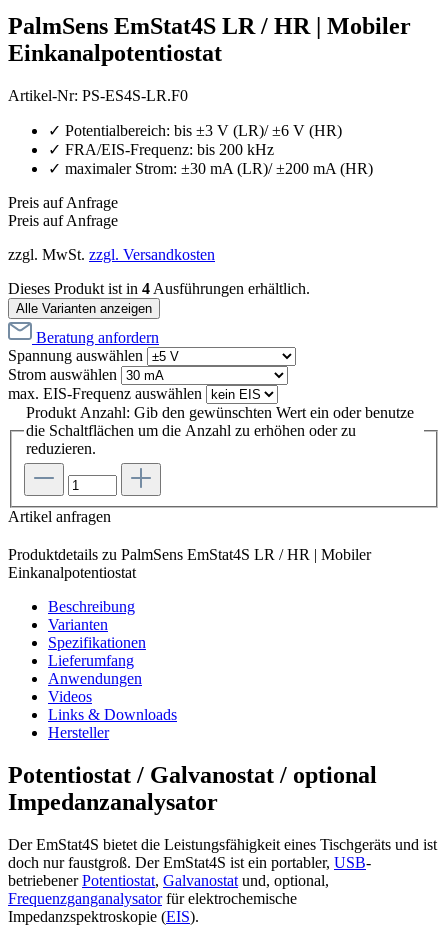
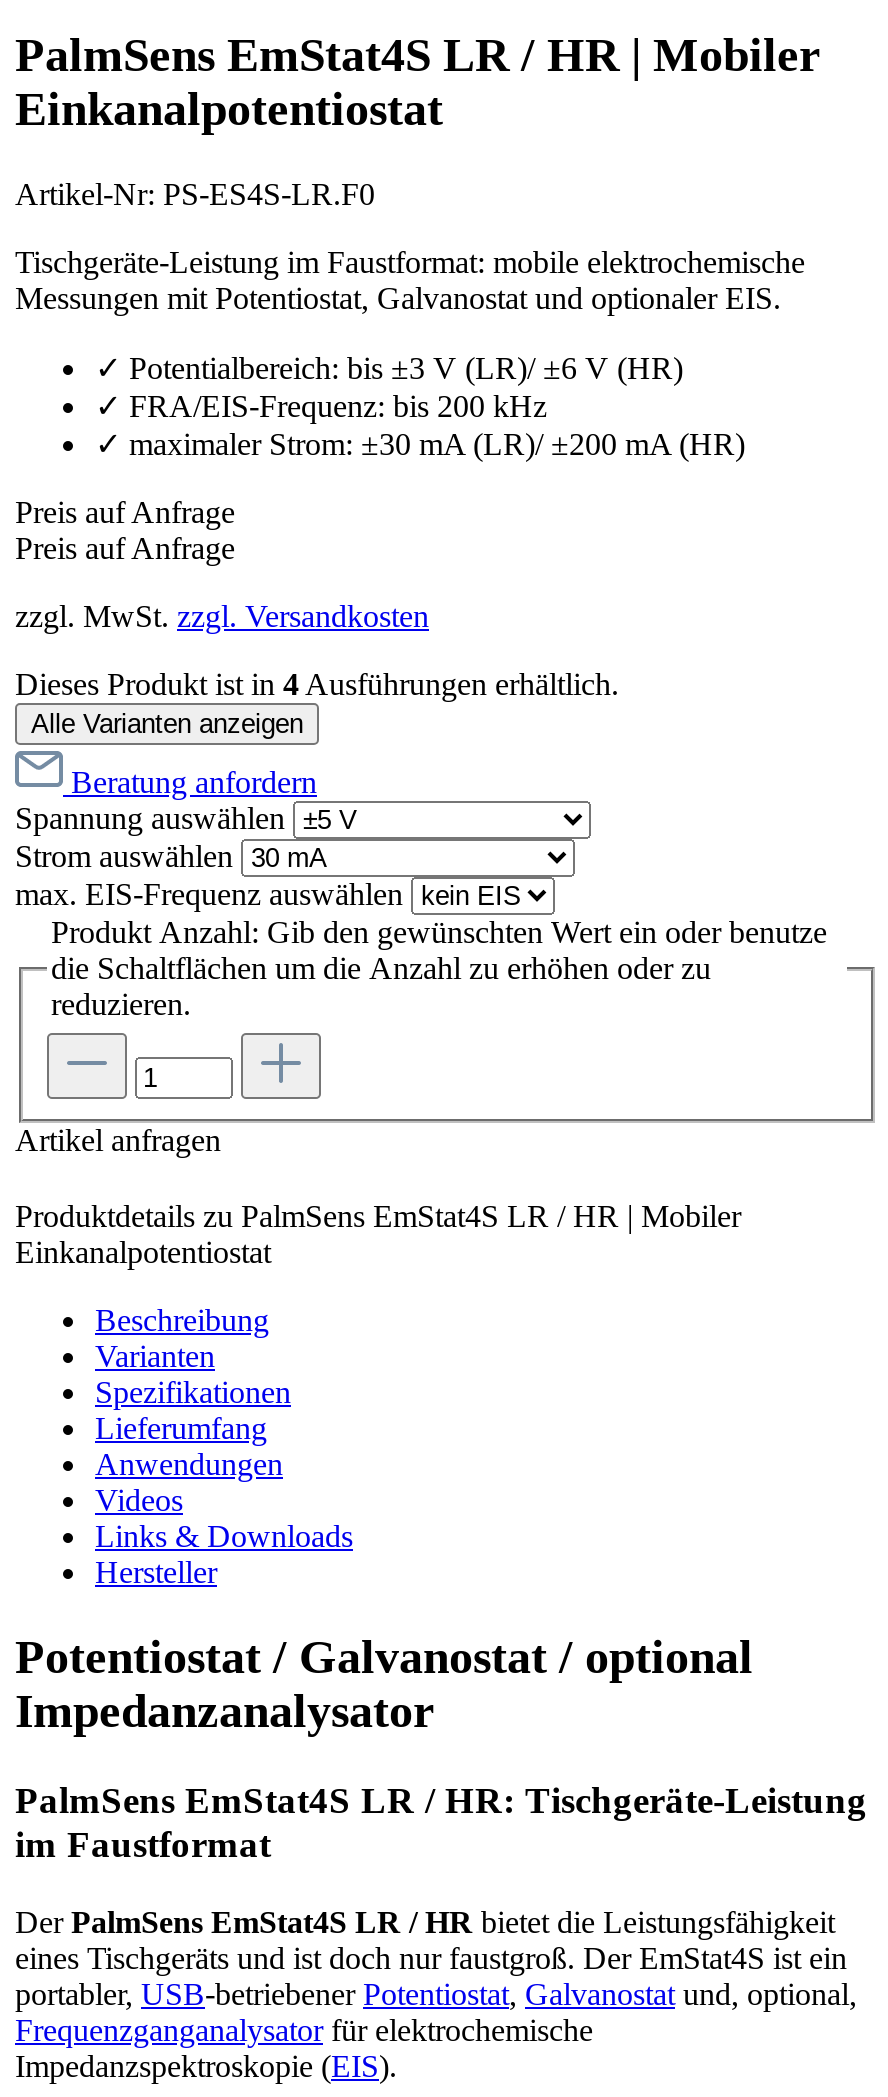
none -> [15,245,805,315] Tischgeräte-Leistung im Faustformat: mobile elektrochemische | Messungen mit Potentiostat, Galvanostat und optionaler EIS.
[8,836,437,889] Der EmStat4S bietet die Leistungsfähigkeit eines Tischgeräts und ist | doch nur faustgroß. Der EmStat4S ist ein portabler, USB- | betriebener Potentiostat, Galvanostat und, optional, -> [15,1779,867,2011] PalmSens EmStat4S LR / HR: Tischgeräte-Leistung | im Faustformat | Der PalmSens EmStat4S LR / HR bietet die Leistungsfähigkeit | eines Tischgeräts und ist doch nur faustgroß. Der EmStat4S ist ein | portabler, USB-betriebener Potentiostat,Galvanostat und, optional,

